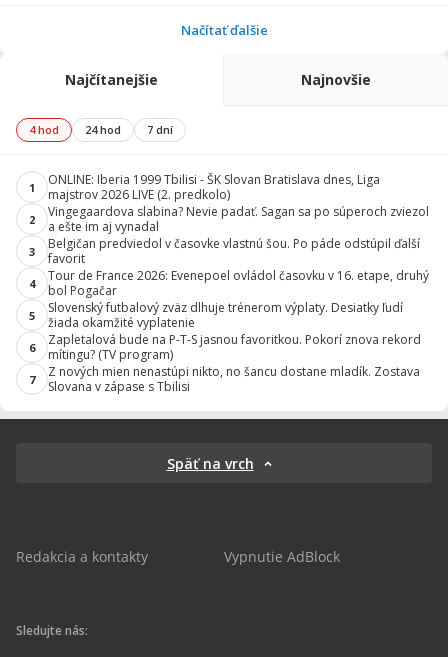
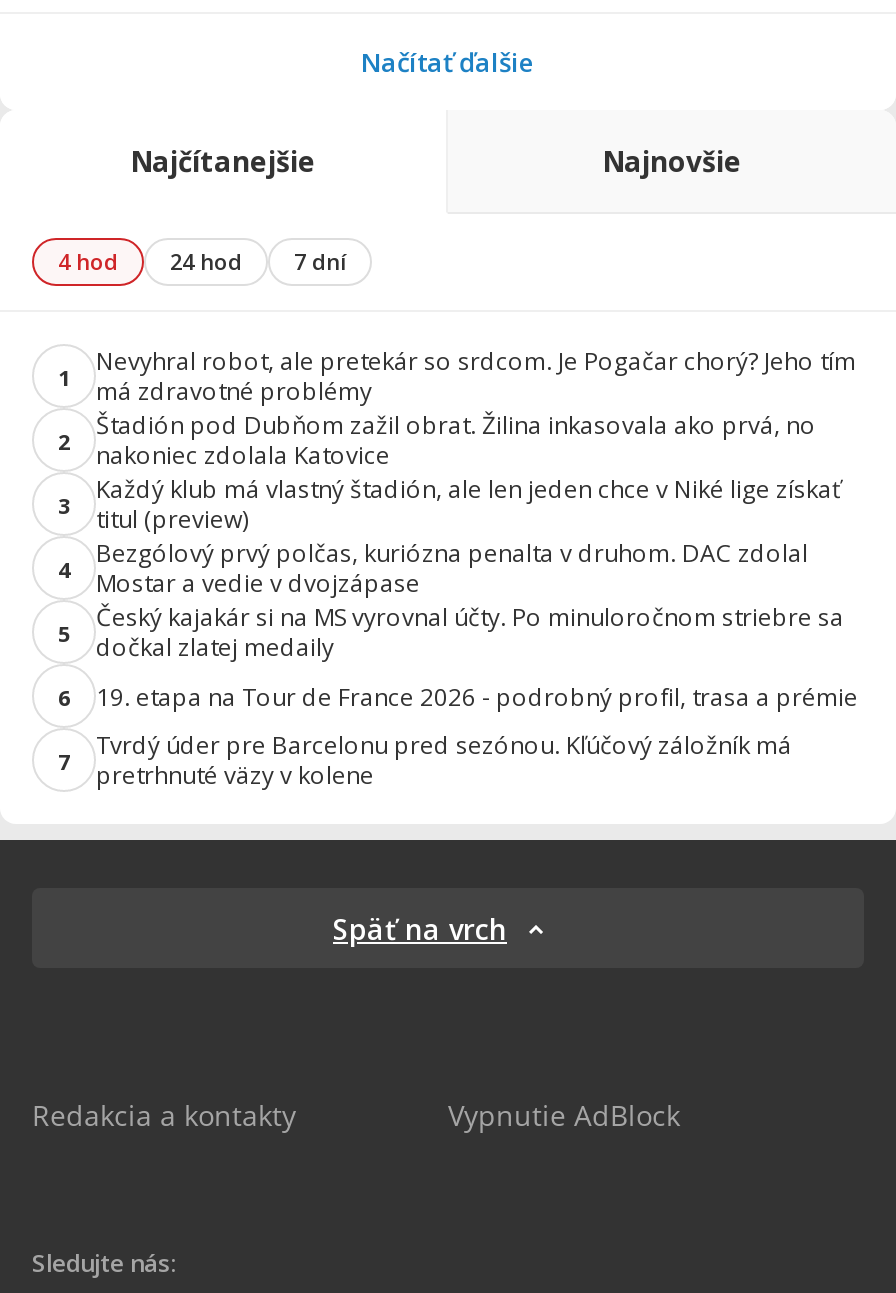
[48,171,380,203] ONLINE: Iberia 1999 Tbilisi - ŠK Slovan Bratislava dnes, Liga | majstrov 2026 LIVE (2. predkolo) -> [96,344,856,408] Nevyhral robot, ale pretekár so srdcom. Je Pogačar chorý? Jeho tím | má zdravotné problémy
[48,203,429,235] Vingegaardova slabina? Nevie padať. Sagan sa po súperoch zviezol | a ešte im aj vynadal -> [96,408,816,472] Štadión pod Dubňom zažil obrat. Žilina inkasovala ako prvá, no | nakoniec zdolala Katovice
[48,235,420,267] Belgičan predviedol v časovke vlastnú šou. Po páde odstúpil ďalší | favorit -> [96,472,840,536] Každý klub má vlastný štadión, ale len jeden chce v Niké lige získať | titul (preview)
[48,267,429,299] Tour de France 2026: Evenepoel ovládol časovku v 16. etape, druhý | bol Pogačar -> [96,536,808,600] Bezgólový prvý polčas, kuriózna penalta v druhom. DAC zdolal | Mostar a vedie v dvojzápase
[48,299,403,331] Slovenský futbalový zväz dlhuje trénerom výplaty. Desiatky ľudí | žiada okamžité vyplatenie -> [96,600,844,664] Český kajakár si na MS vyrovnal účty. Po minuloročnom striebre sa | dočkal zlatej medaily
[48,331,421,363] Zapletalová bude na P-T-S jasnou favoritkou. Pokorí znova rekord | mítingu? (TV program) -> [96,679,858,713] 19. etapa na Tour de France 2026 - podrobný profil, trasa a prémie
[48,363,420,395] Z nových mien nenastúpi nikto, no šancu dostane mladík. Zostava | Slovana v zápase s Tbilisi -> [96,728,792,792] Tvrdý úder pre Barcelonu pred sezónou. Kľúčový záložník má | pretrhnuté väzy v kolene

